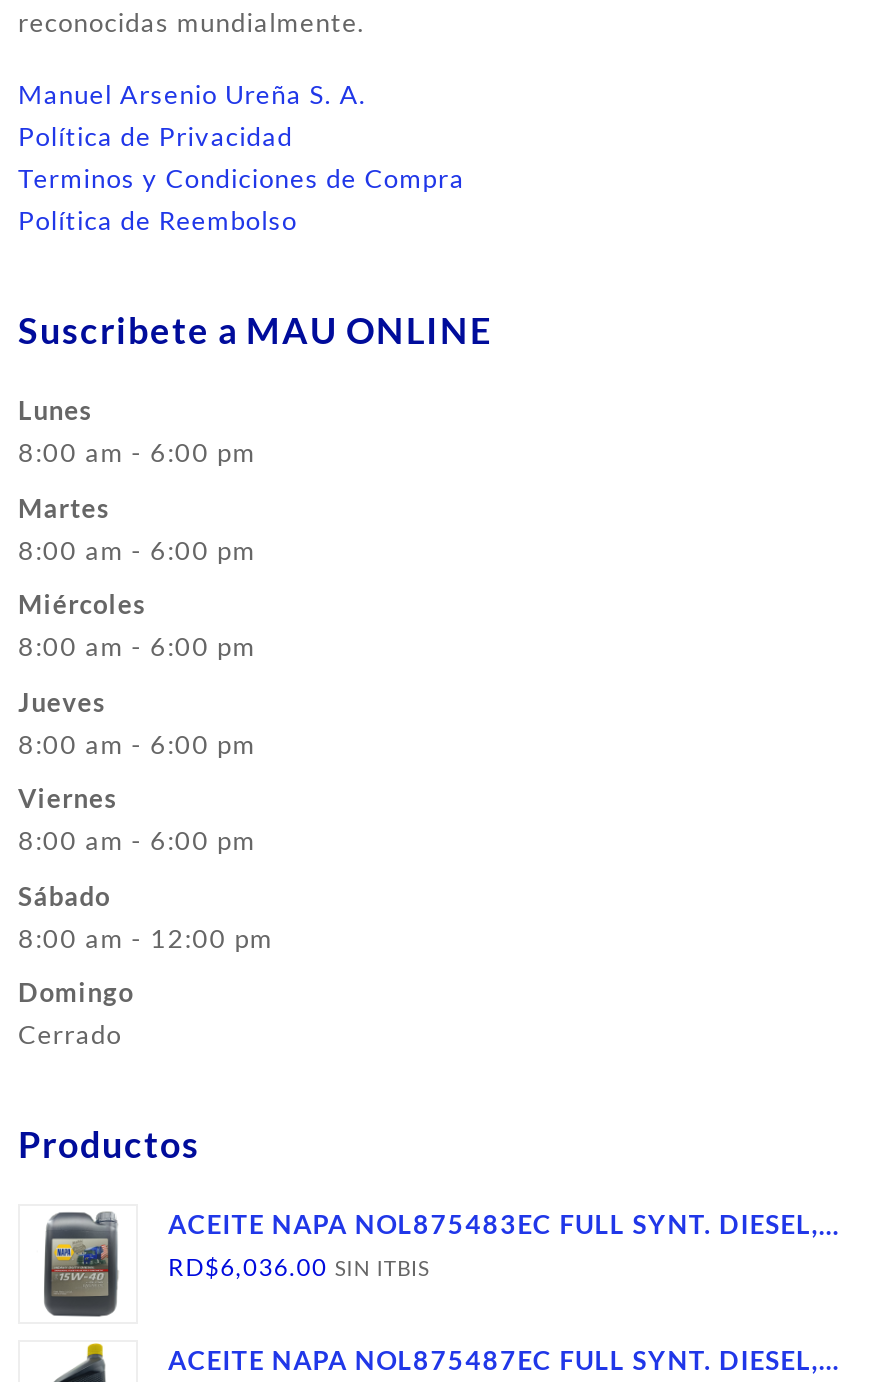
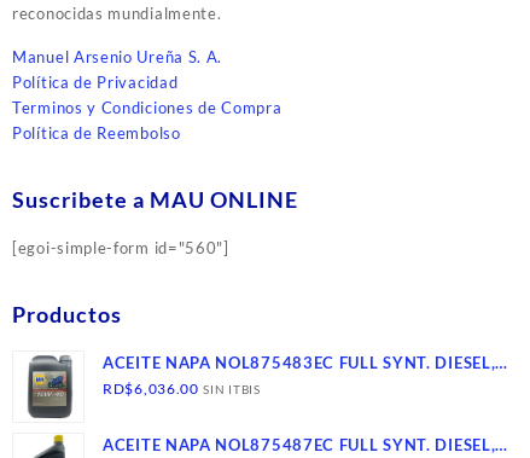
[18,395,273,1051] Lunes | 8:00 am - 6:00 pm | Martes | 8:00 am - 6:00 pm | Miércoles | 8:00 am - 6:00 pm | Jueves | 8:00 am - 6:00 pm | Viernes | 8:00 am - 6:00 pm | Sábado | 8:00 am - 12:00 pm | Domingo | Cerrado -> [12,239,229,258] [egoi-simple-form id="560"]

